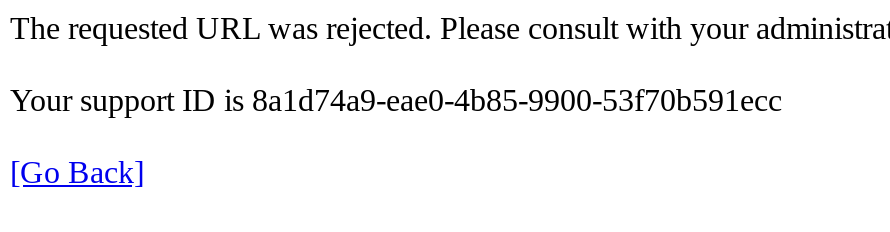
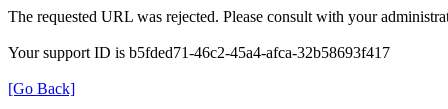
[10,83,782,117] Your support ID is 8a1d74a9-eae0-4b85-9900-53f70b591ecc -> [8,44,390,61] Your support ID is b5fded71-46c2-45a4-afca-32b58693f417

